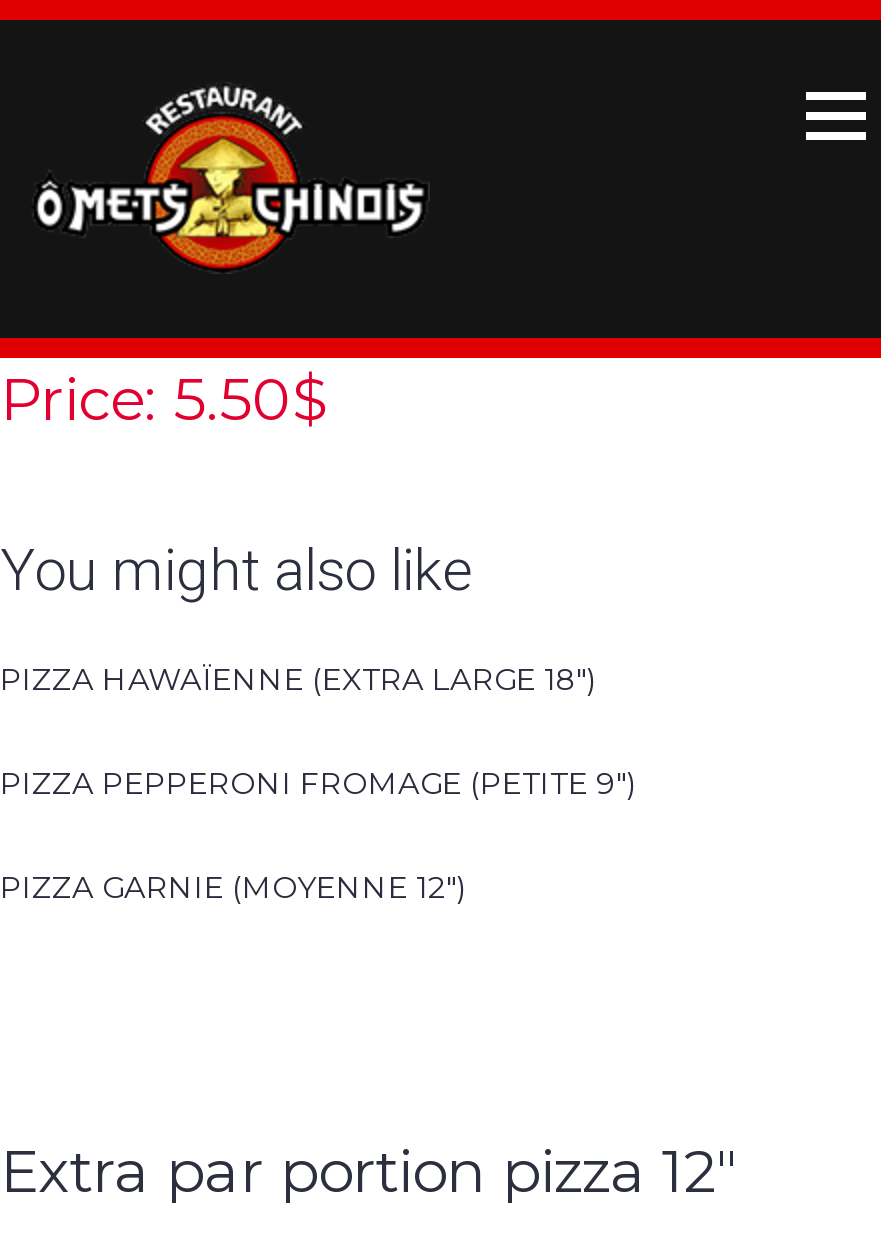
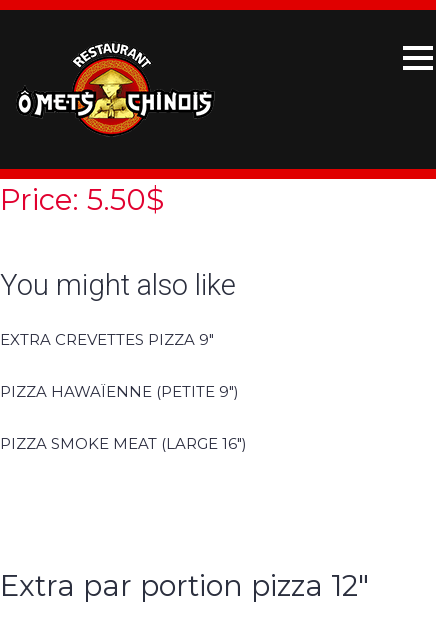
[0,661,596,699] PIZZA HAWAÏENNE (EXTRA LARGE 18″) -> [0,330,214,349] EXTRA CREVETTES PIZZA 9″
[0,765,636,803] PIZZA PEPPERONI FROMAGE (PETITE 9″) -> [0,382,239,401] PIZZA HAWAÏENNE (PETITE 9″)
[0,869,466,907] PIZZA GARNIE (MOYENNE 12″) -> [0,434,247,453] PIZZA SMOKE MEAT (LARGE 16″)

